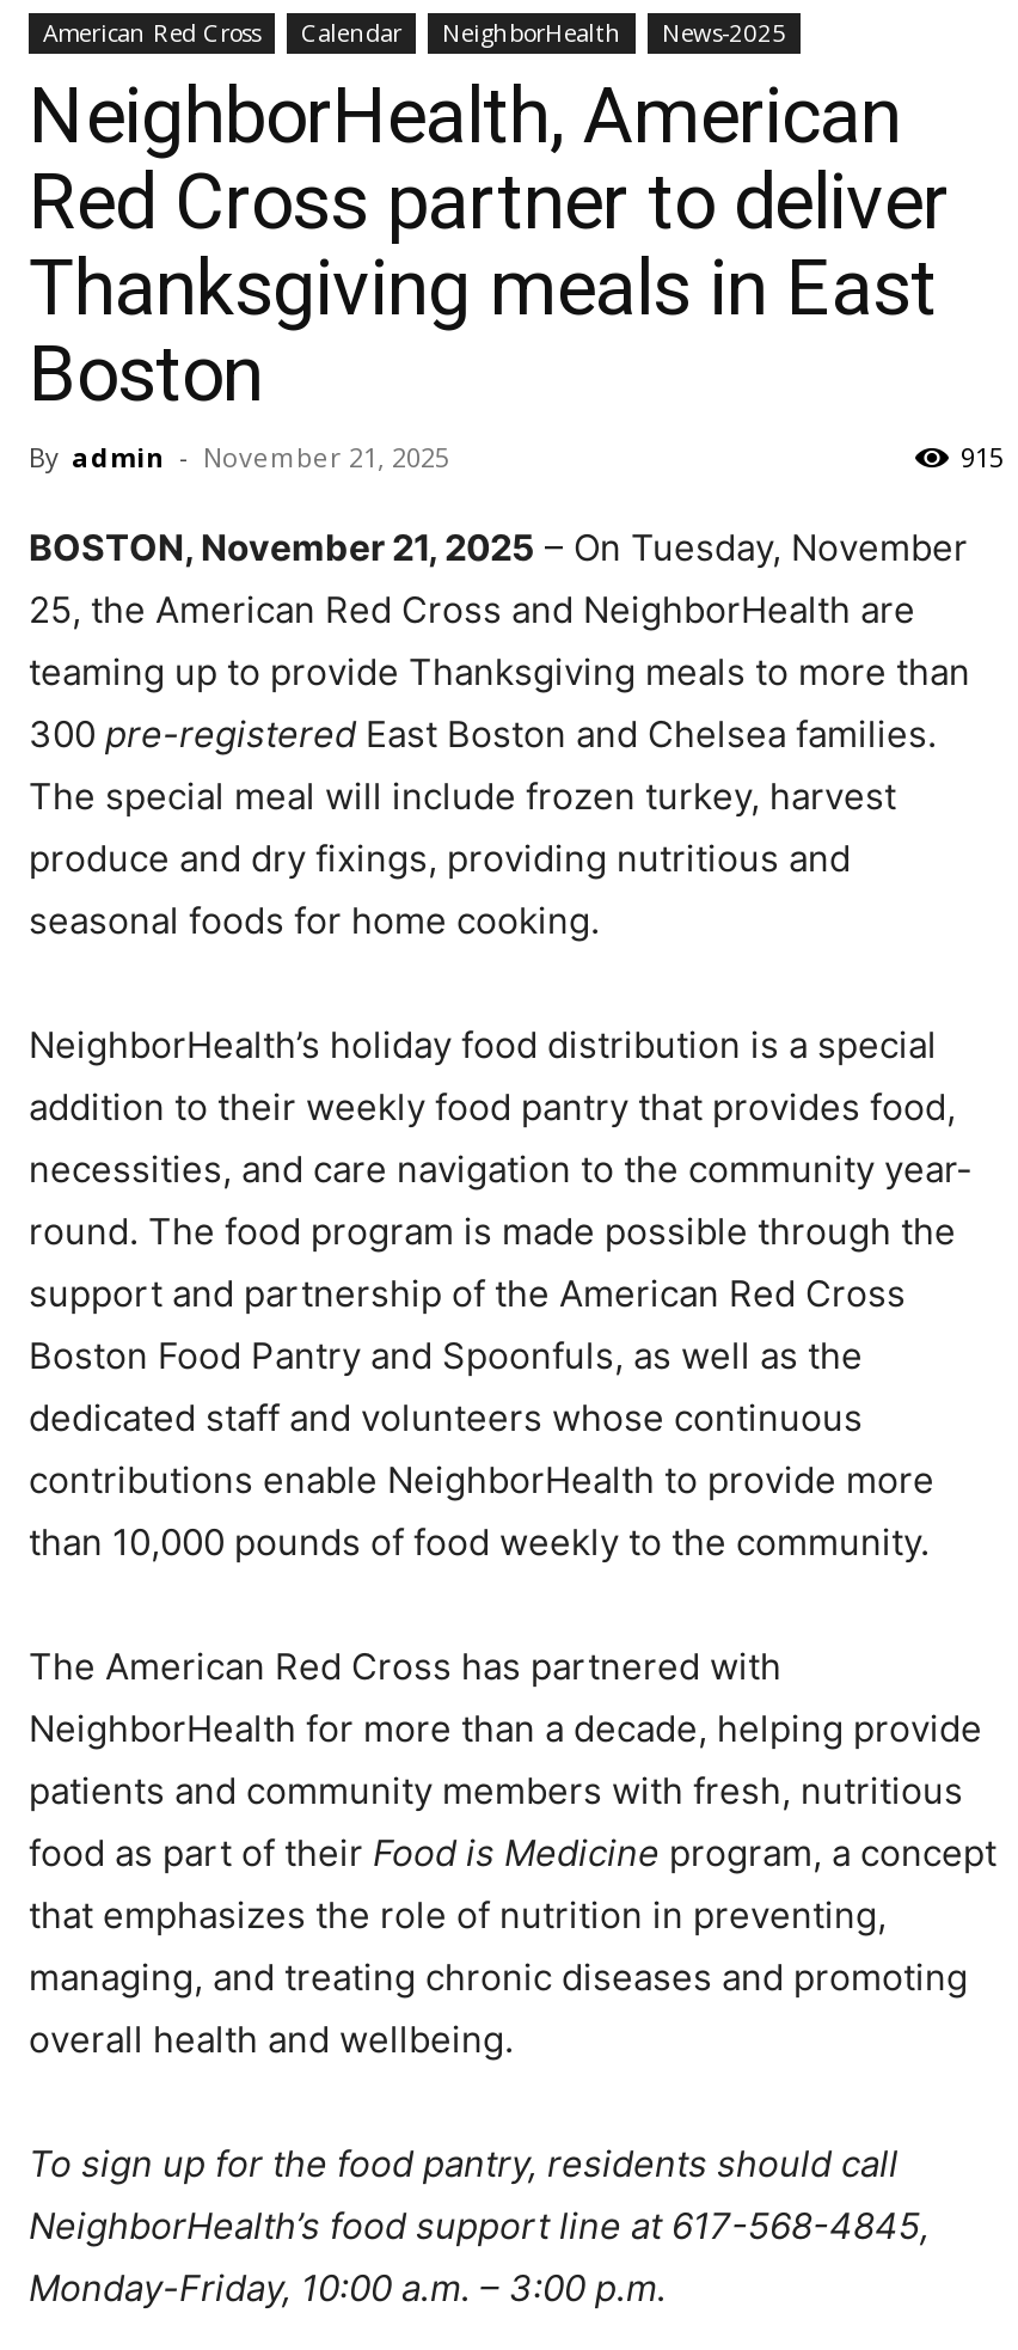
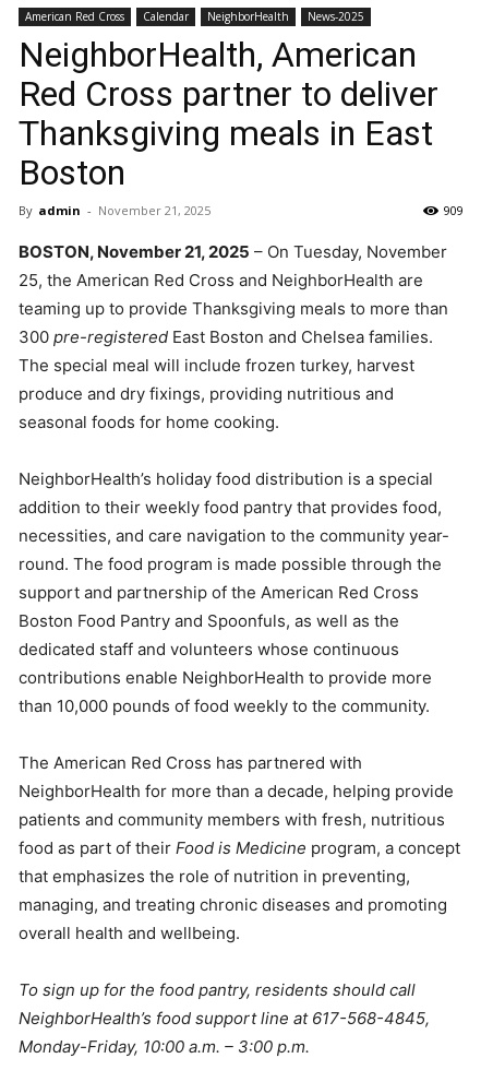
[961,439,1004,475] 915 -> [444,202,464,218] 909

